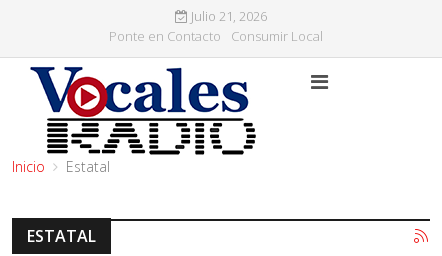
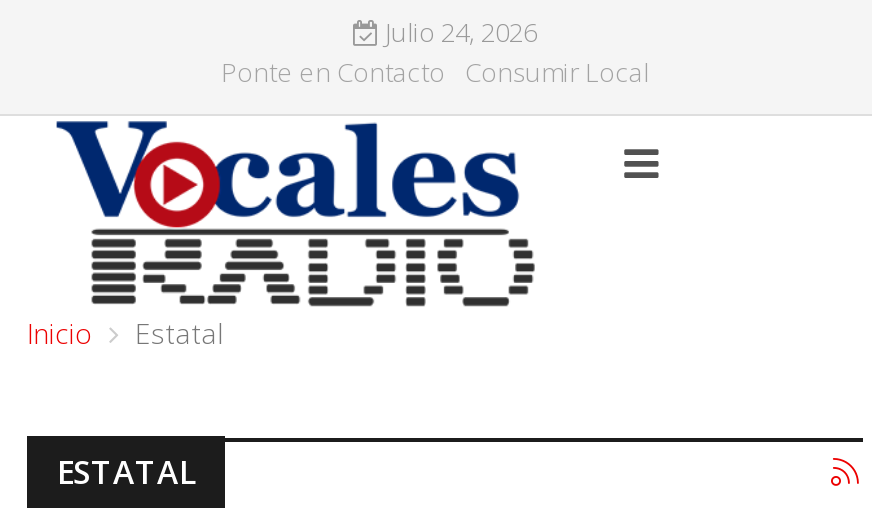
[188,7,267,25] Julio 21, 2026 -> [379,14,537,50] Julio 24, 2026
[27,60,266,156] [image] -> [55,120,537,310] [image]

